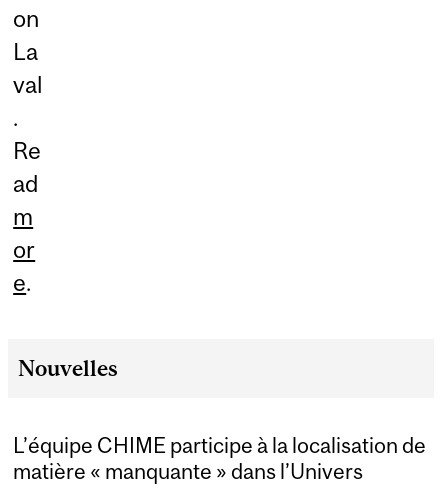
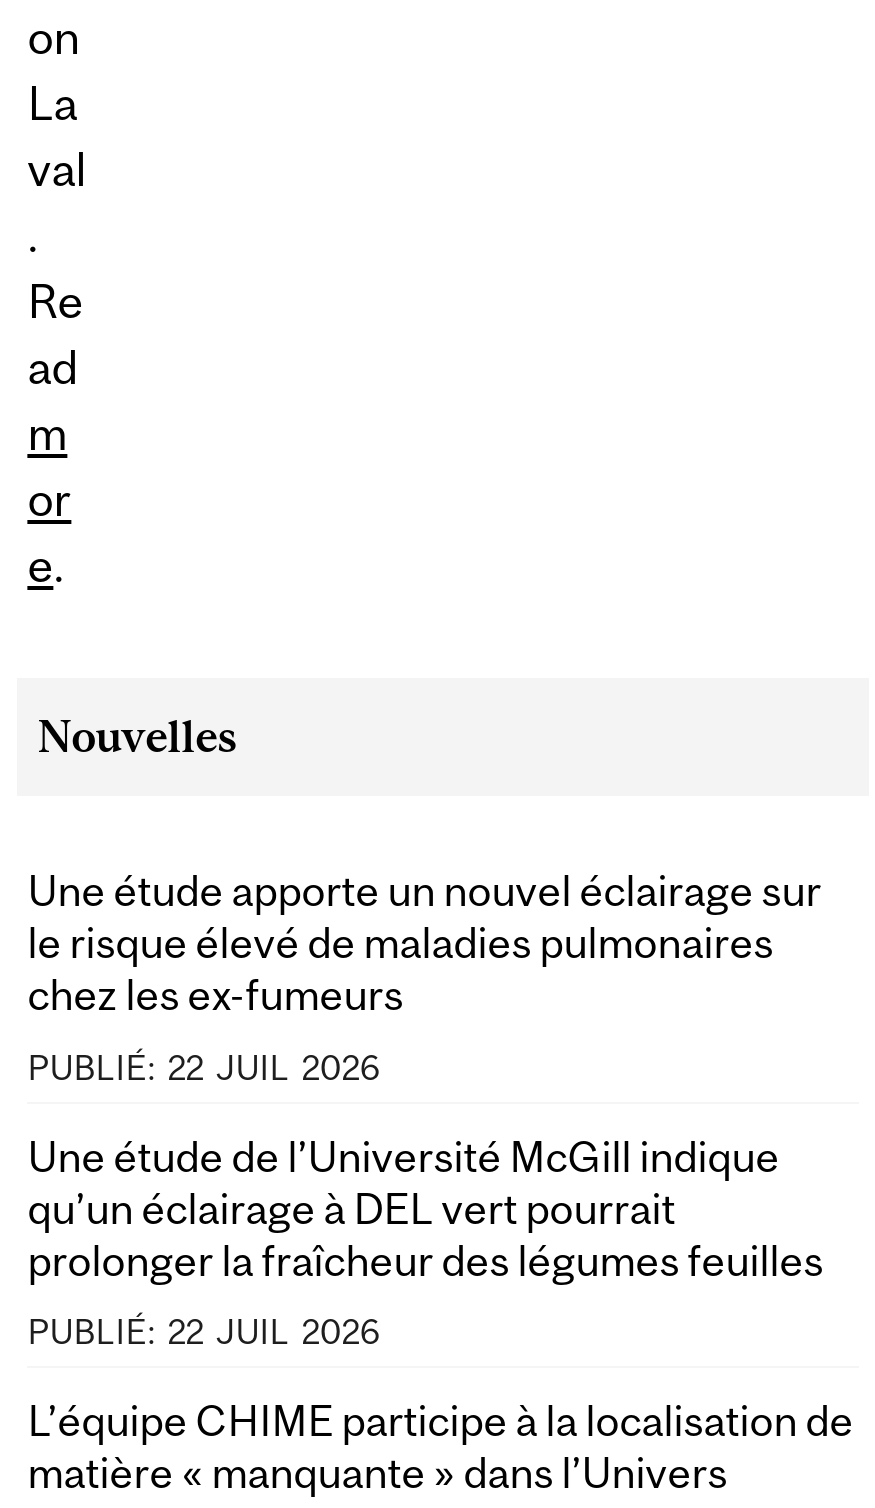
none -> [27,867,823,1352] Une étude apporte un nouvel éclairage sur | le risque élevé de maladies pulmonaires | chez les ex-fumeurs | PUBLIÉ: 22 JUIL 2026 | Une étude de l’Université McGill indique | qu’un éclairage à DEL vert pourrait | prolonger la fraîcheur des légumes feuilles | PUBLIÉ: 22 JUIL 2026

